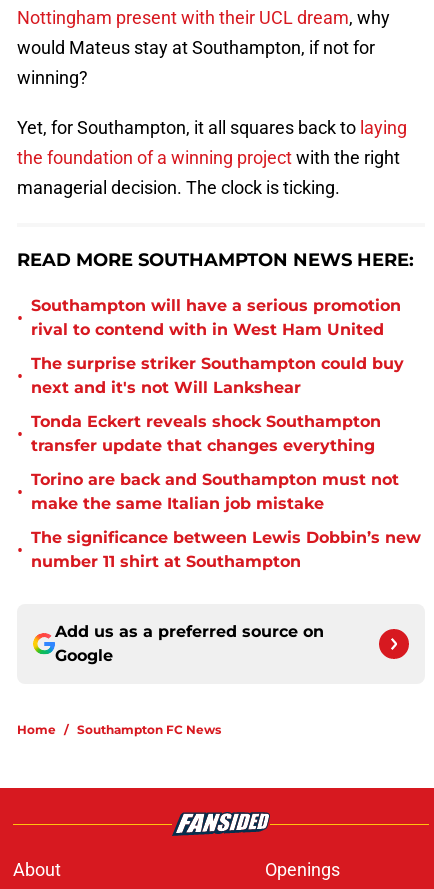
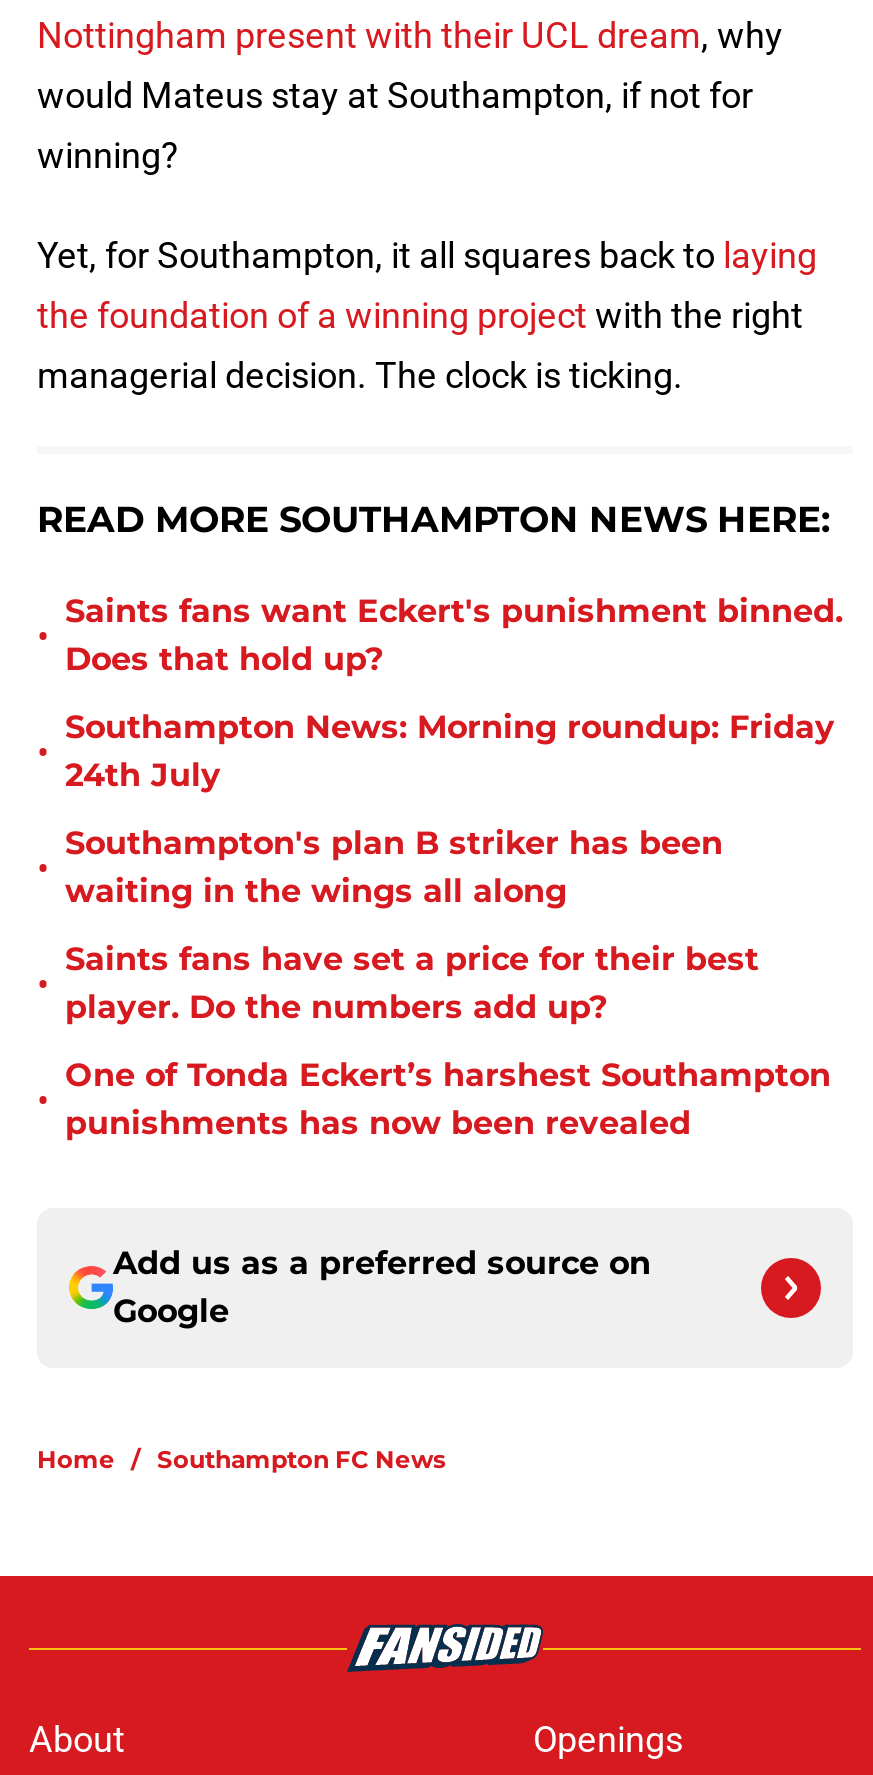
[31,296,401,339] Southampton will have a serious promotion | rival to contend with in West Ham United -> [65,592,843,678] Saints fans want Eckert's punishment binned. | Does that hold up?
[31,354,404,397] The surprise striker Southampton could buy | next and it's not Will Lankshear -> [65,708,835,794] Southampton News: Morning roundup: Friday | 24th July
[31,412,381,455] Tonda Eckert reveals shock Southampton | transfer update that changes everything -> [65,824,723,910] Southampton's plan B striker has been | waiting in the wings all along
[31,470,399,513] Torino are back and Southampton must not | make the same Italian job mistake -> [65,940,759,1026] Saints fans have set a price for their best | player. Do the numbers add up?
[31,528,421,571] The significance between Lewis Dobbin’s new | number 11 shirt at Southampton -> [65,1056,831,1142] One of Tonda Eckert’s harshest Southampton | punishments has now been revealed

